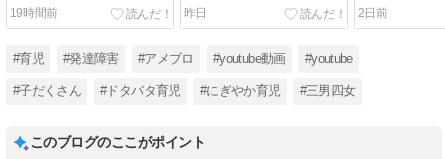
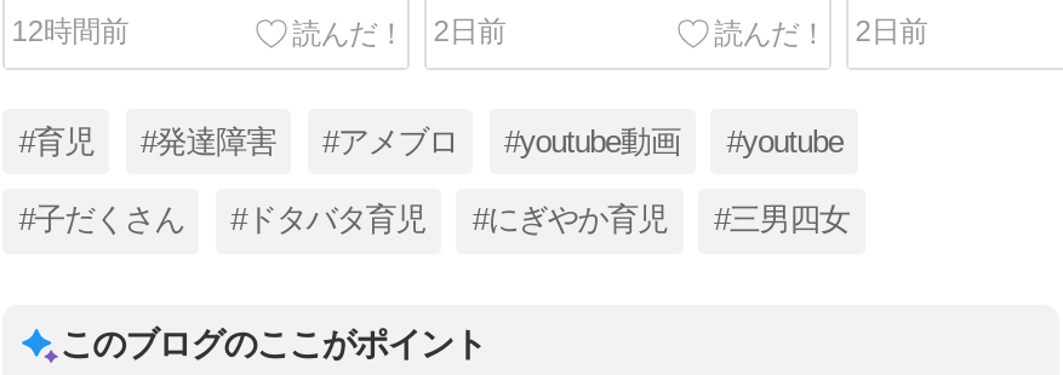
[10,6,58,20] 19時間前 -> [12,15,128,48] 12時間前
[184,6,207,20] 昨日 -> [433,15,506,48] 2日前

